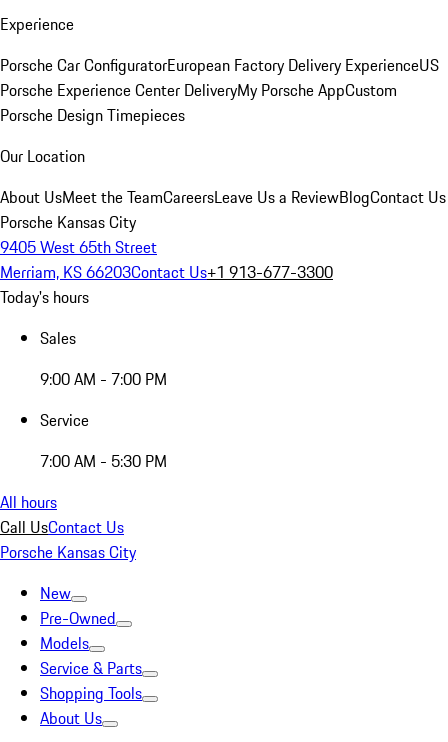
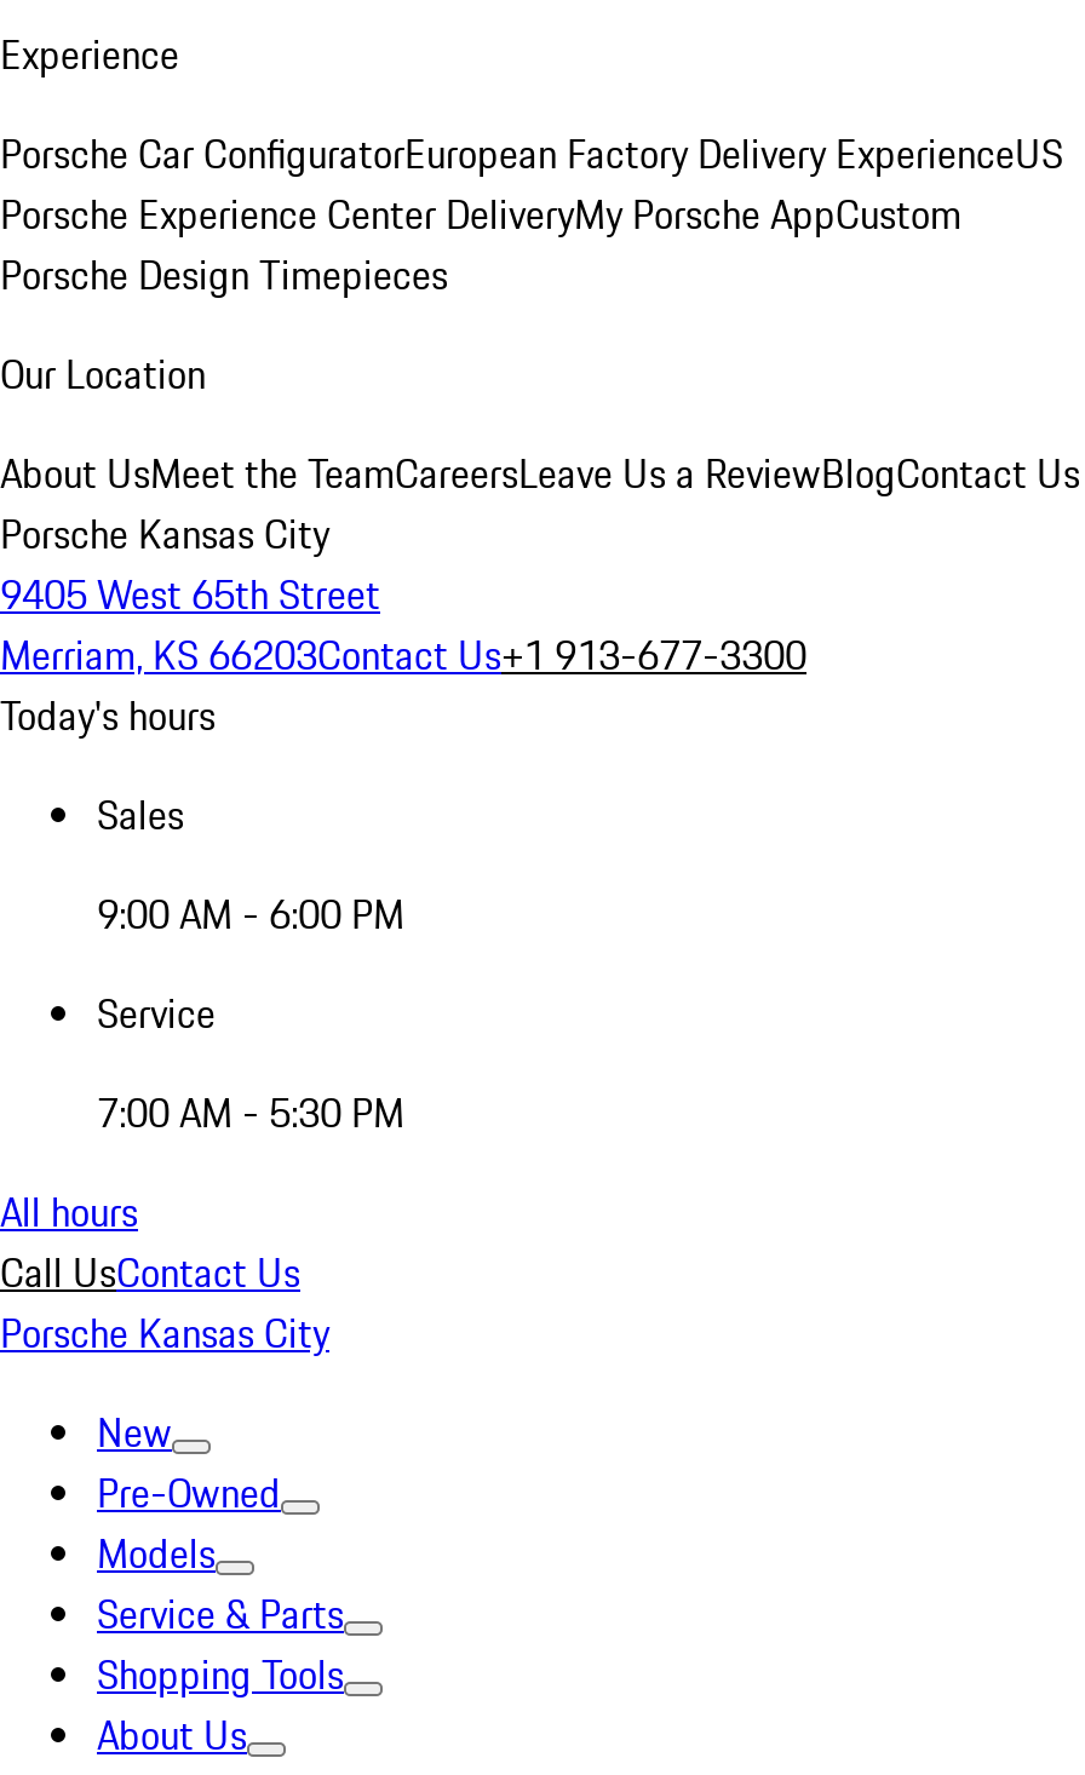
[40,367,167,391] 9:00 AM - 7:00 PM -> [97,885,404,943] 9:00 AM - 6:00 PM

